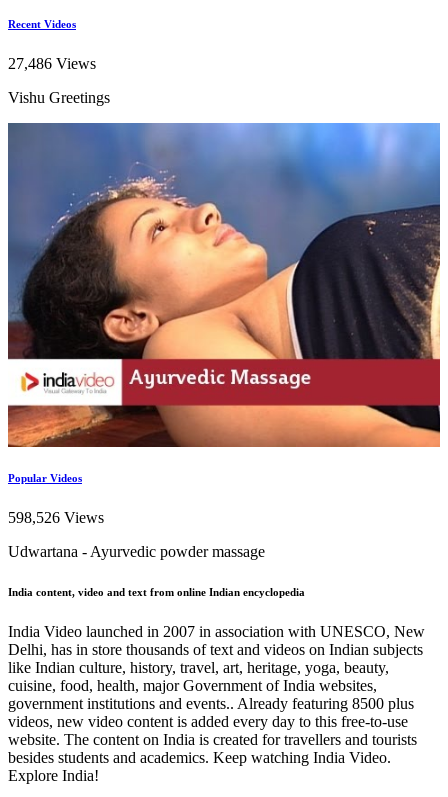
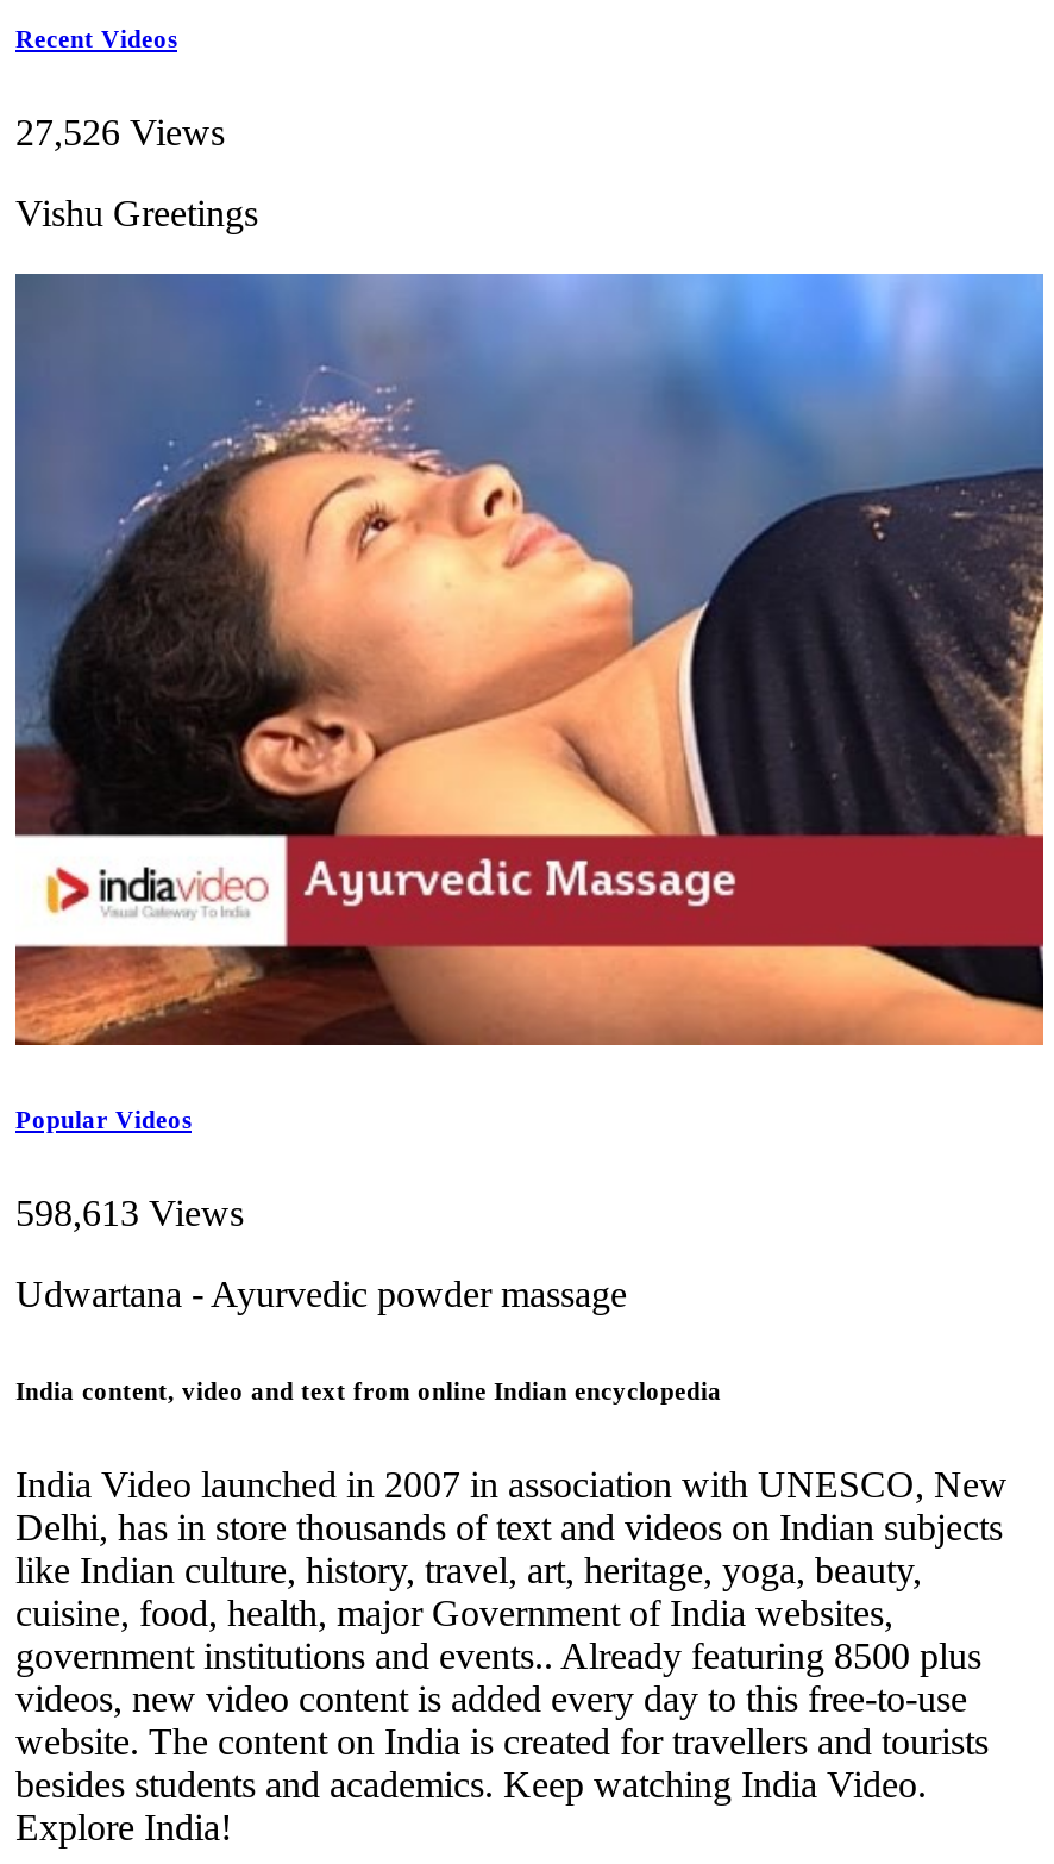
[8,55,96,72] 27,486 Views -> [15,113,225,153] 27,526 Views
[8,509,104,526] 598,526 Views -> [15,1194,244,1234] 598,613 Views

